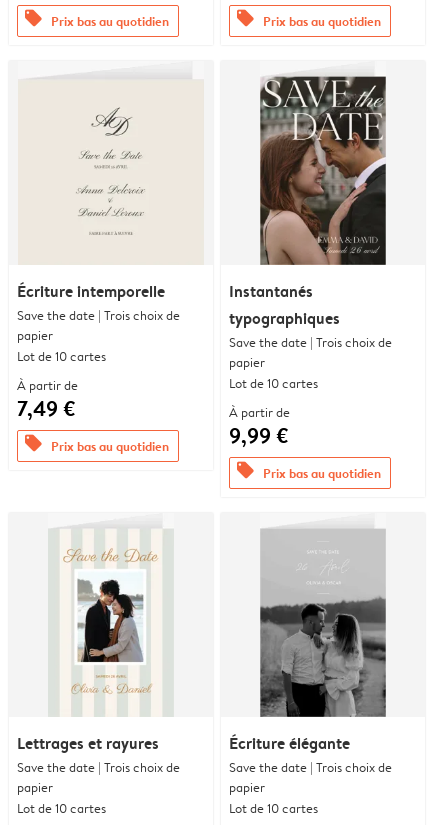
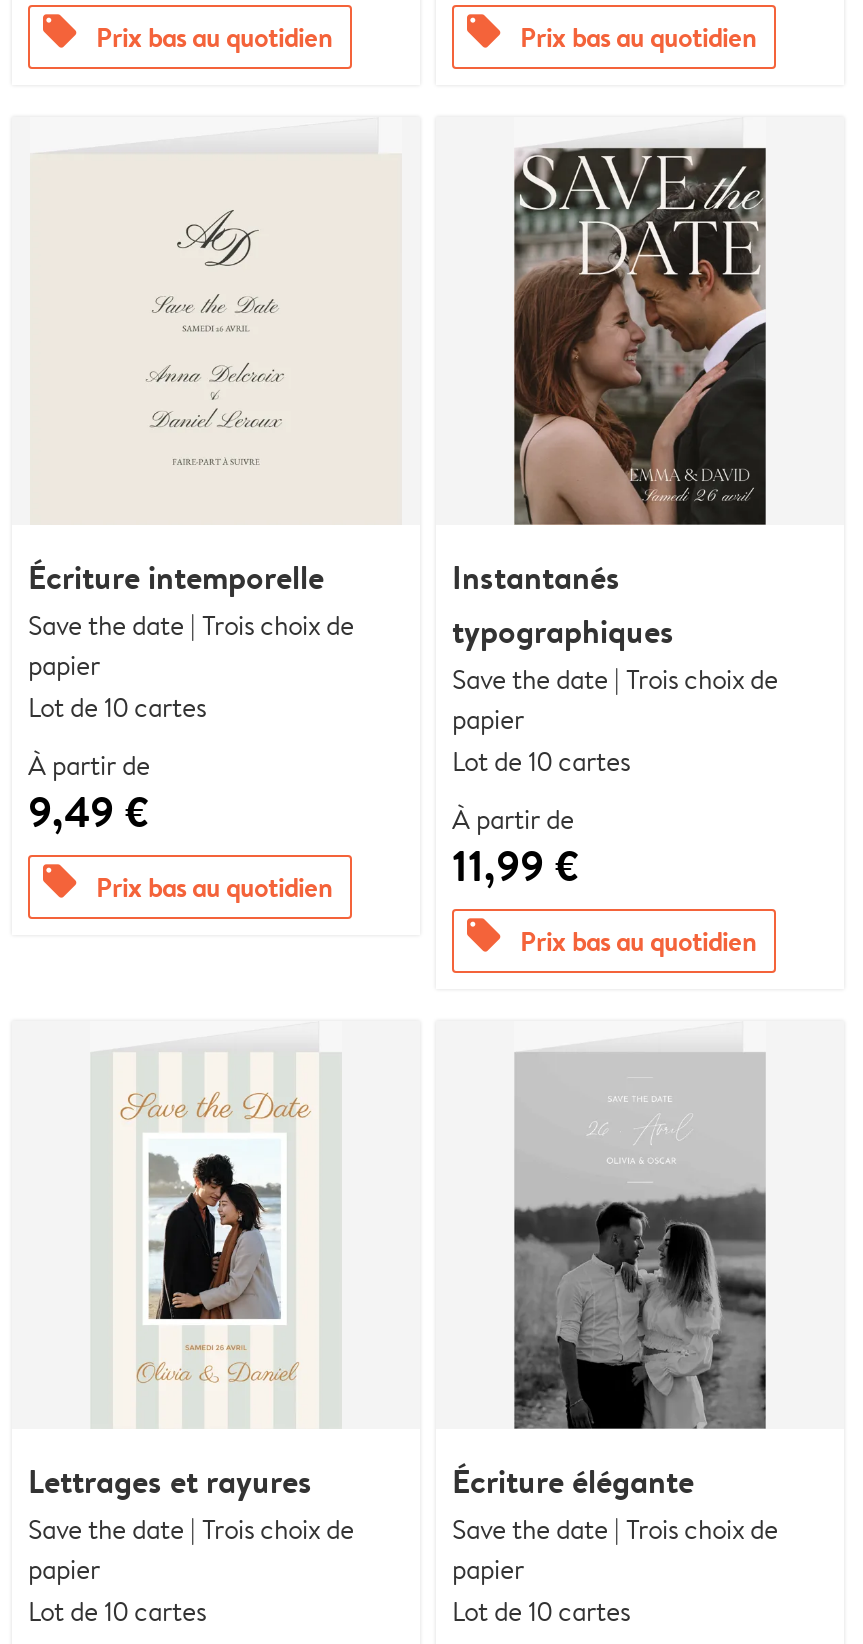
[17,394,76,423] 7,49 € -> [28,783,150,841] 9,49 €
[229,421,289,450] 9,99 € -> [452,837,580,895] 11,99 €

